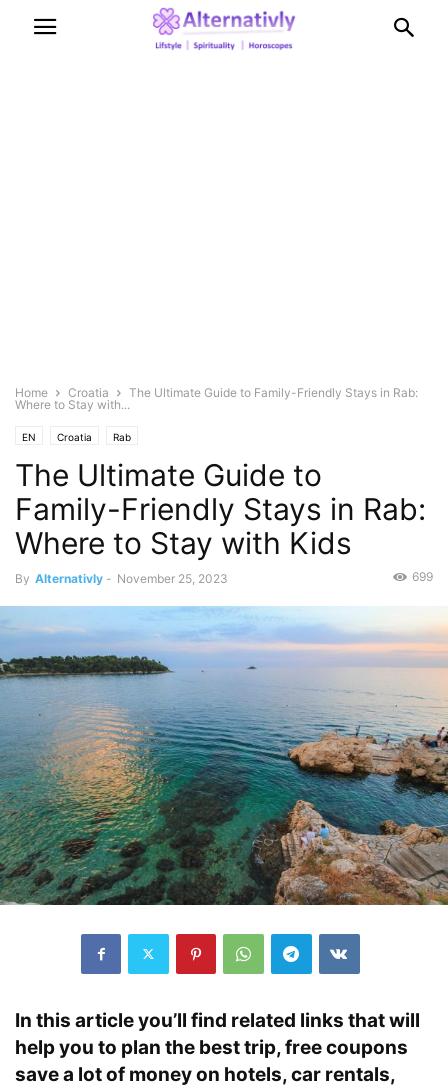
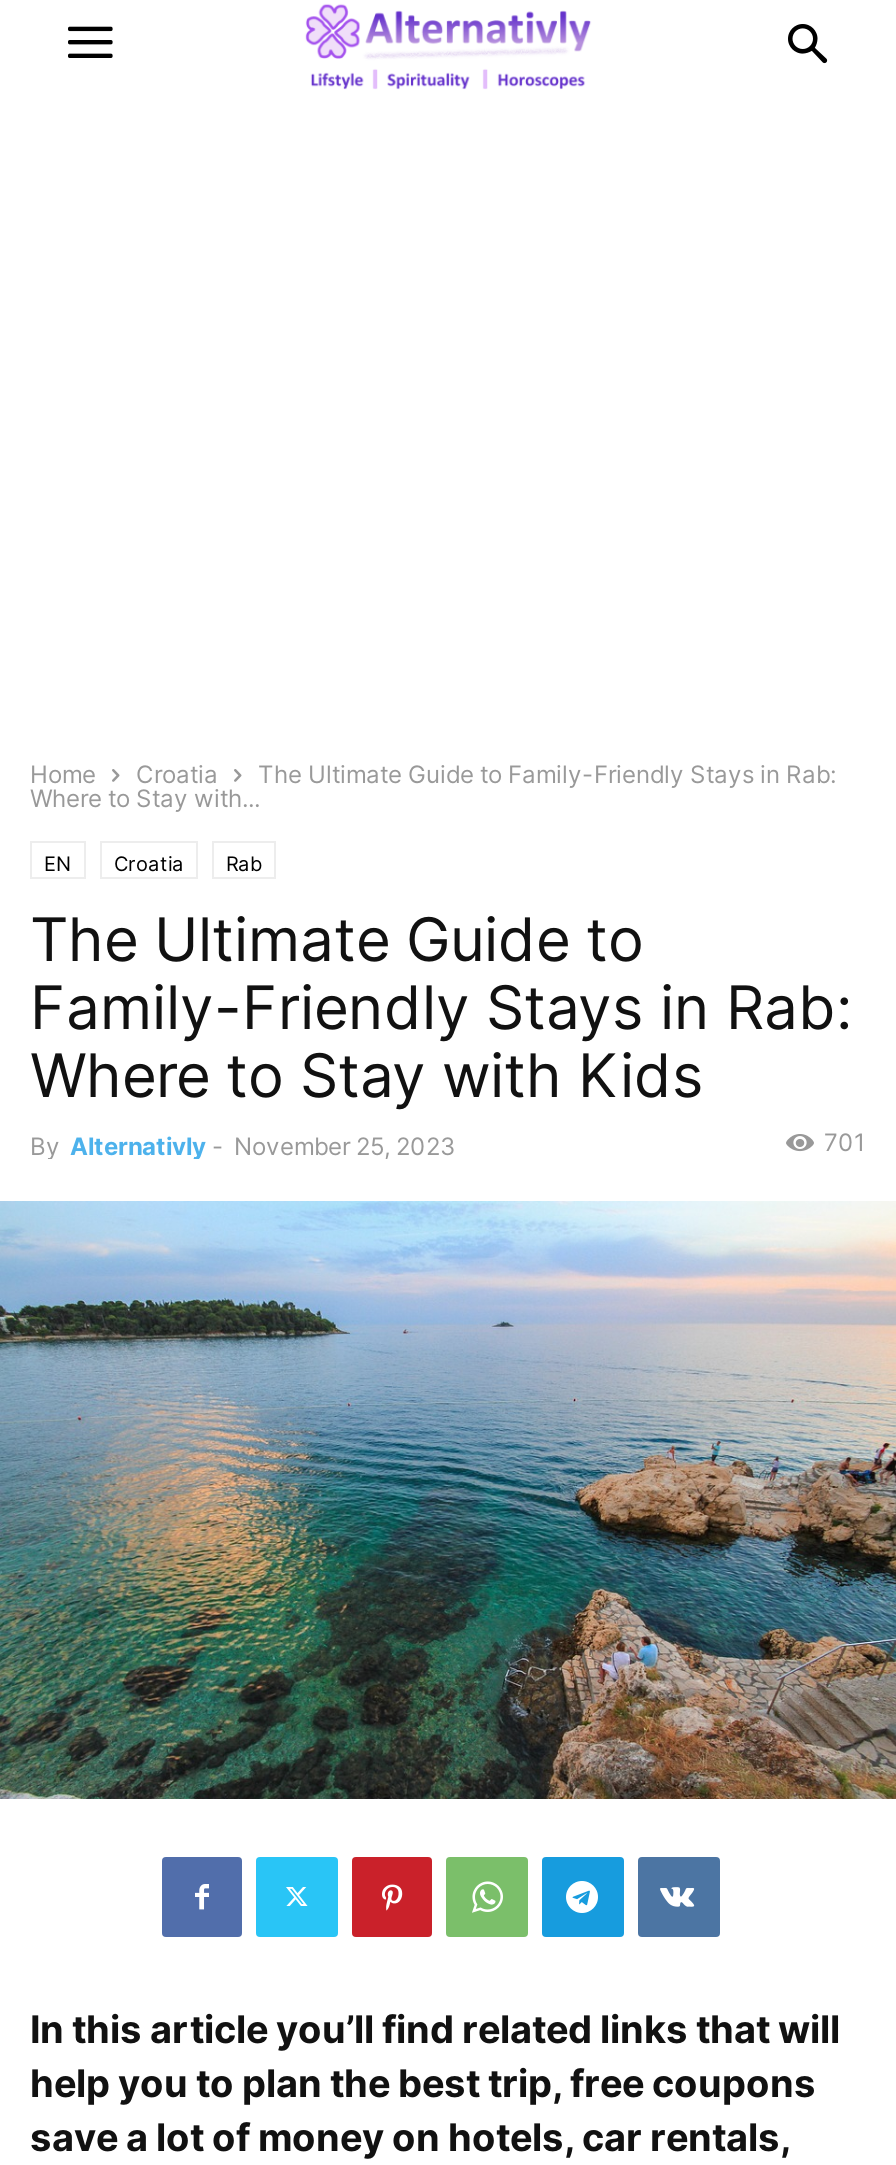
[412,569,433,584] 699 -> [824,1127,866,1157] 701

